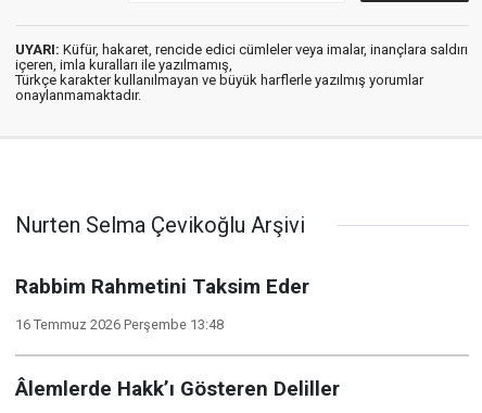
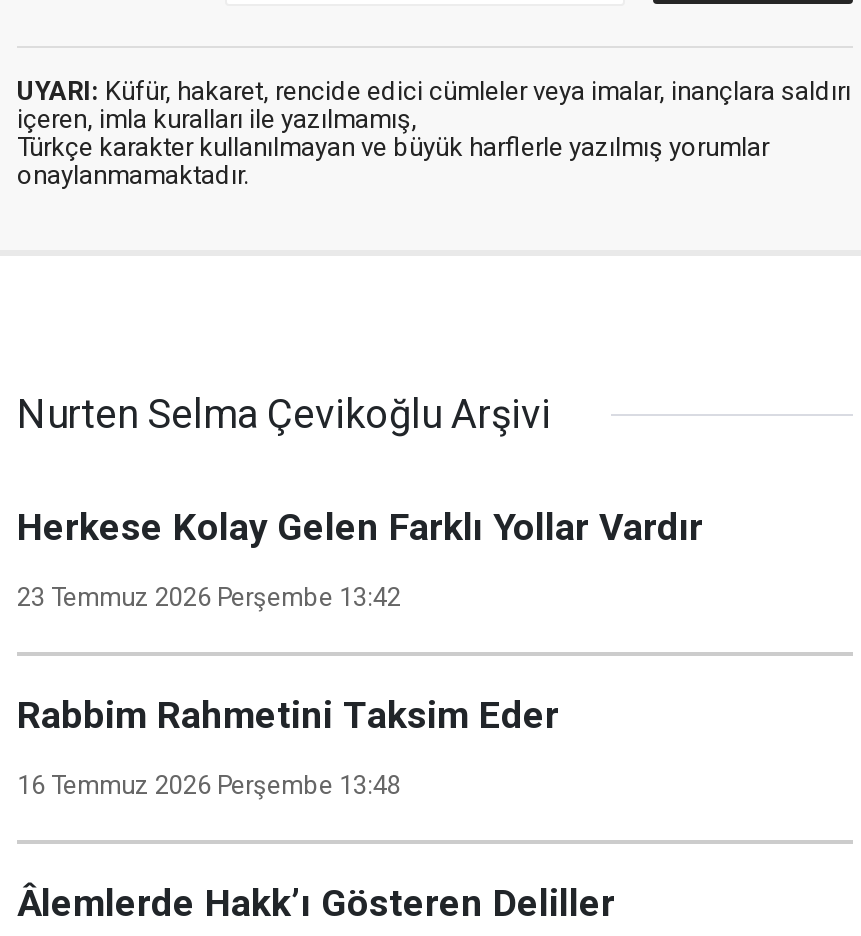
none -> [17,506,703,612] Herkese Kolay Gelen Farklı Yollar Vardır | 23 Temmuz 2026 Perşembe 13:42

